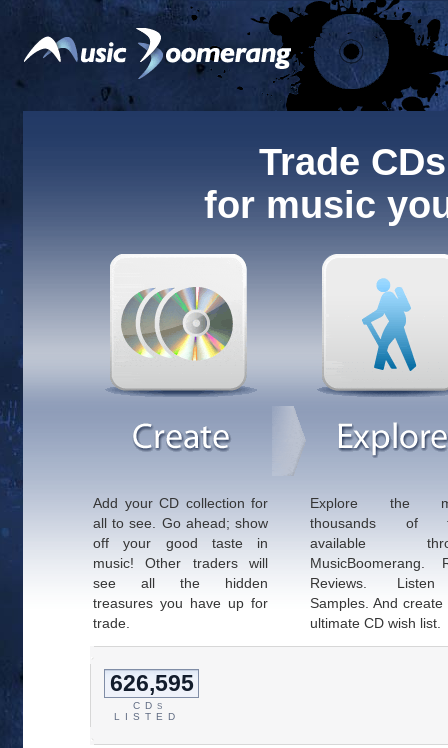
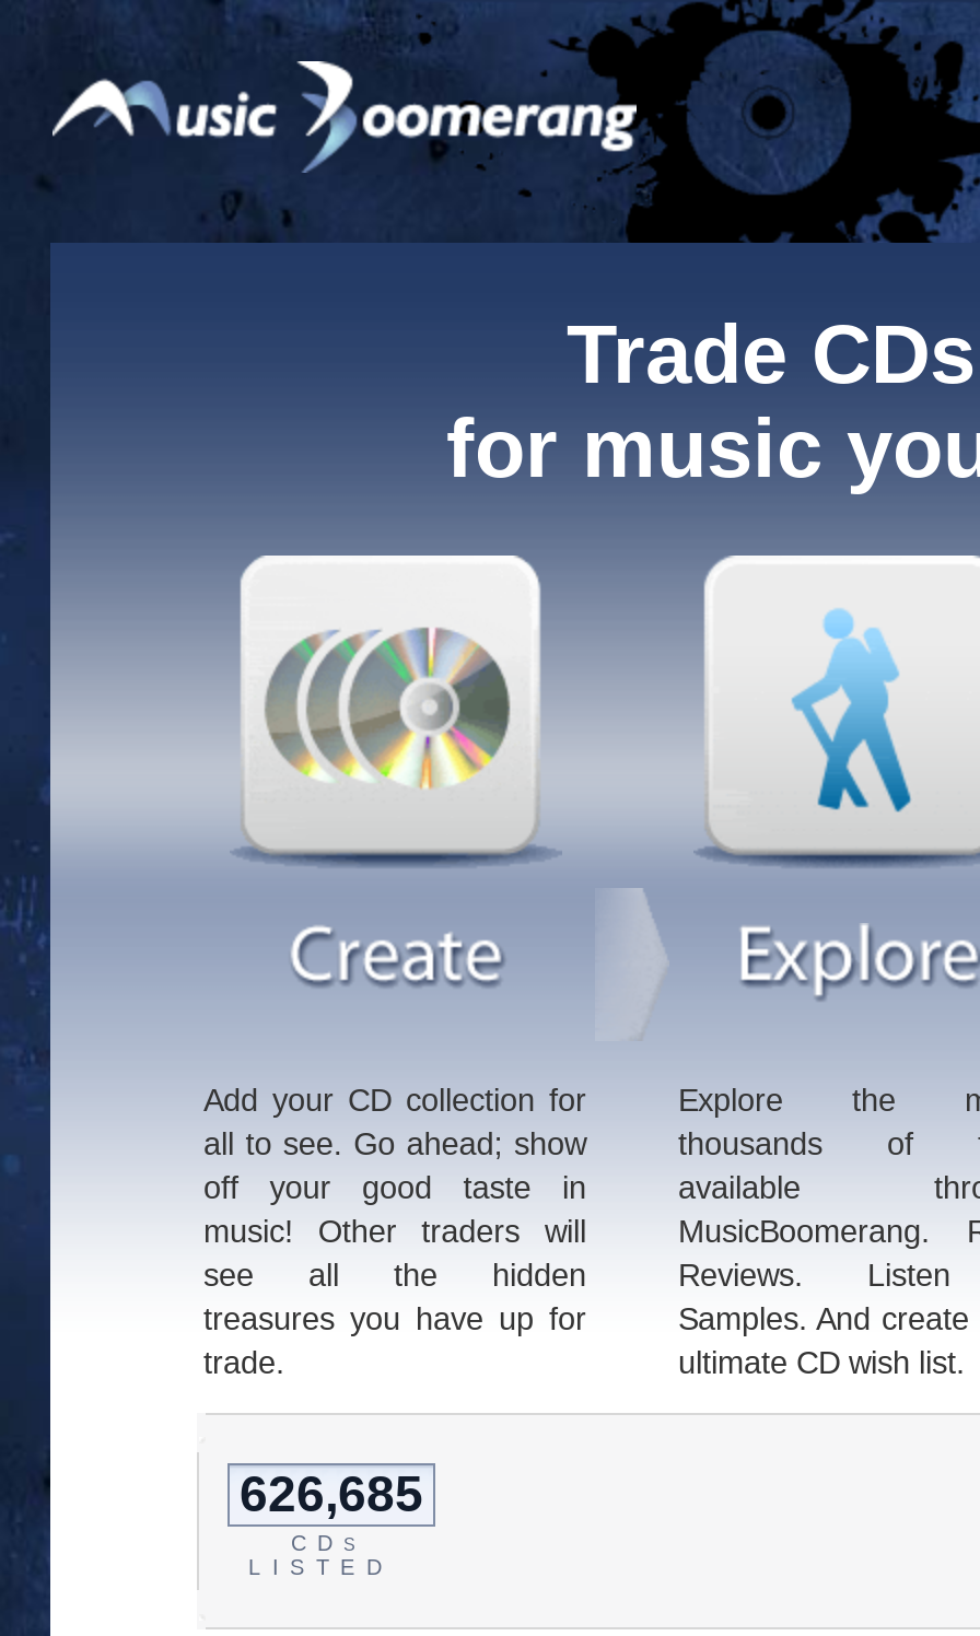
[109,670,193,696] 626,595 -> [240,1465,423,1522] 626,685

